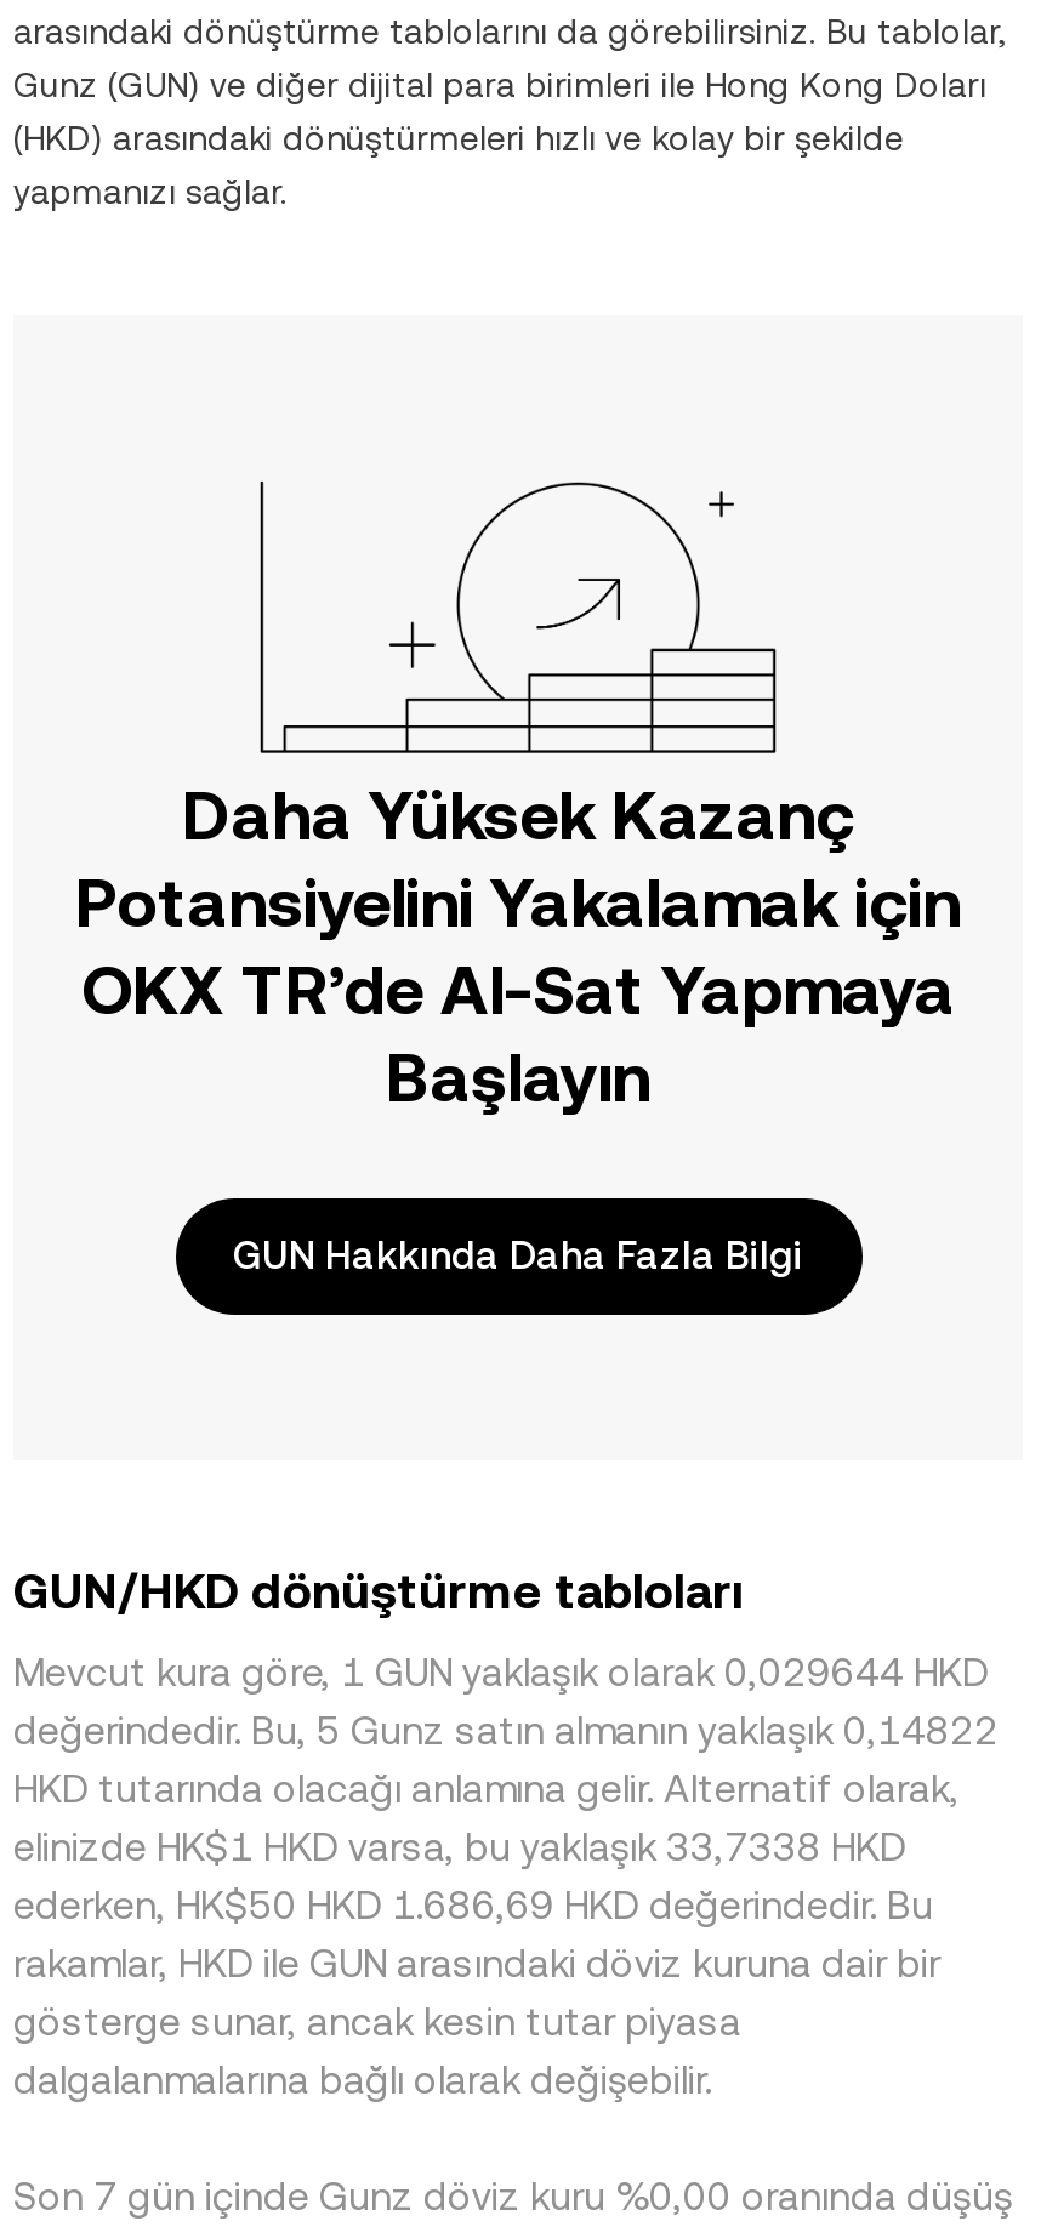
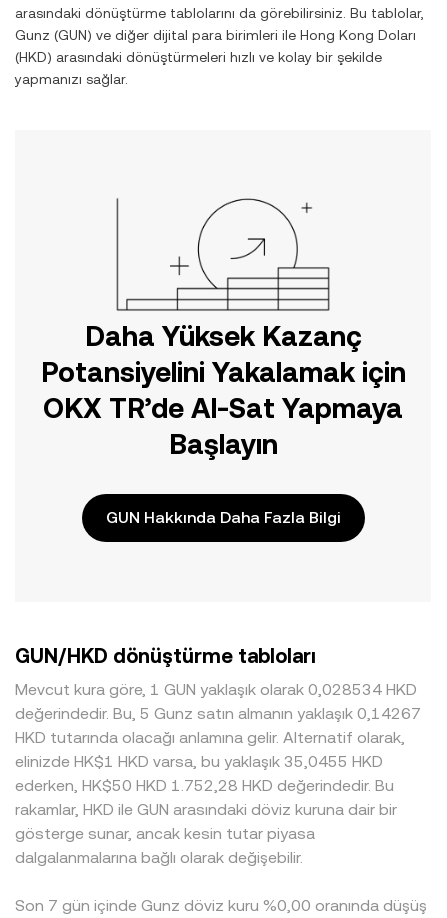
[13,1650,989,1696] Mevcut kura göre, 1 GUN yaklaşık olarak 0,029644 HKD -> [15,680,417,699] Mevcut kura göre, 1 GUN yaklaşık olarak 0,028534 HKD
[13,1708,999,1754] değerindedir. Bu, 5 Gunz satın almanın yaklaşık 0,14822 -> [15,704,421,723] değerindedir. Bu, 5 Gunz satın almanın yaklaşık 0,14267
[13,1824,906,1870] elinizde HK$1 HKD varsa, bu yaklaşık 33,7338 HKD -> [15,752,383,771] elinizde HK$1 HKD varsa, bu yaklaşık 35,0455 HKD
[13,1883,933,1929] ederken, HK$50 HKD 1.686,69 HKD değerindedir. Bu -> [15,776,394,795] ederken, HK$50 HKD 1.752,28 HKD değerindedir. Bu

